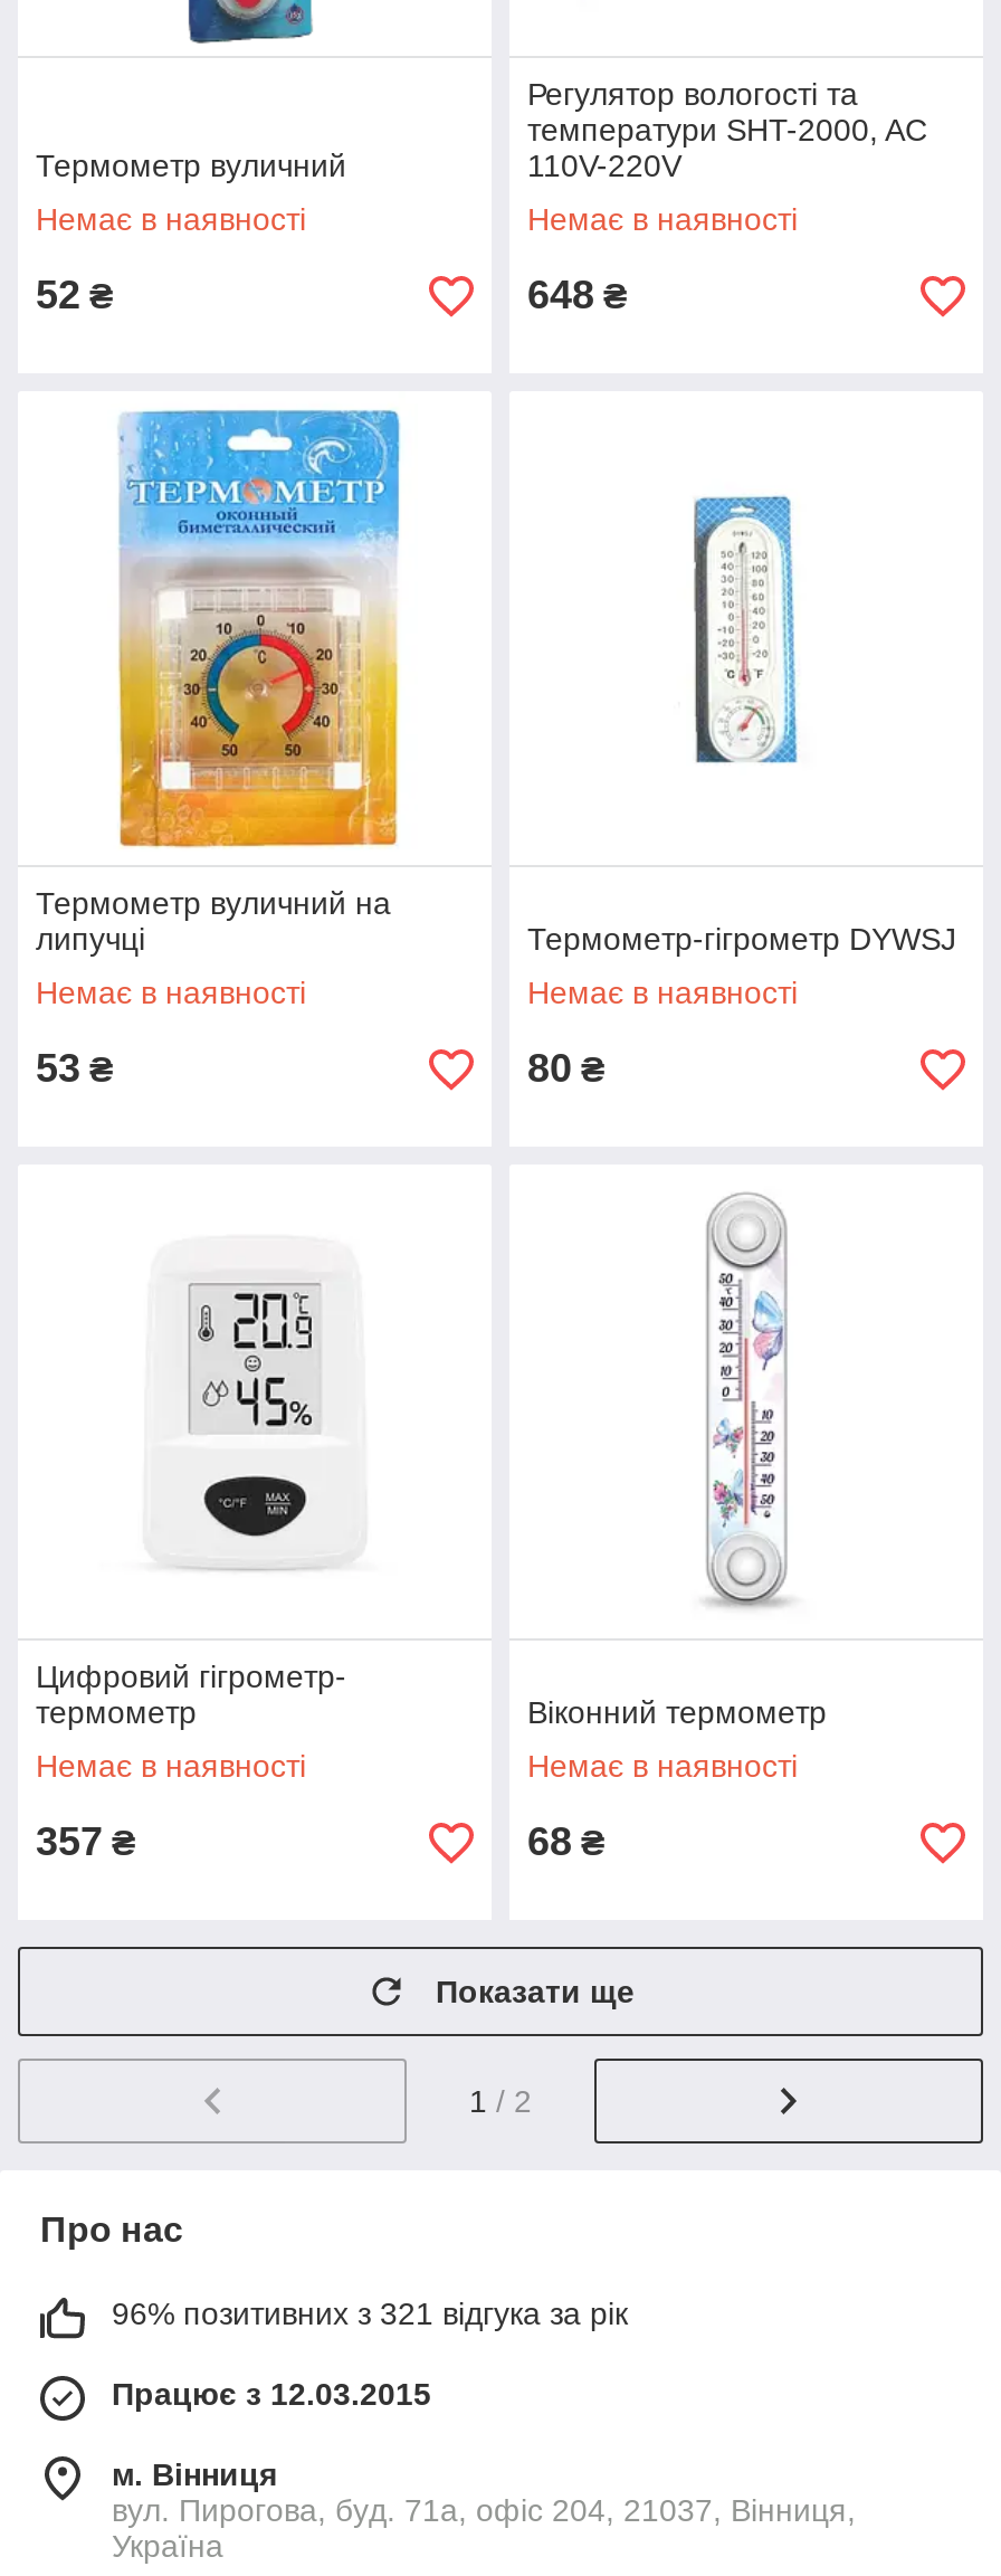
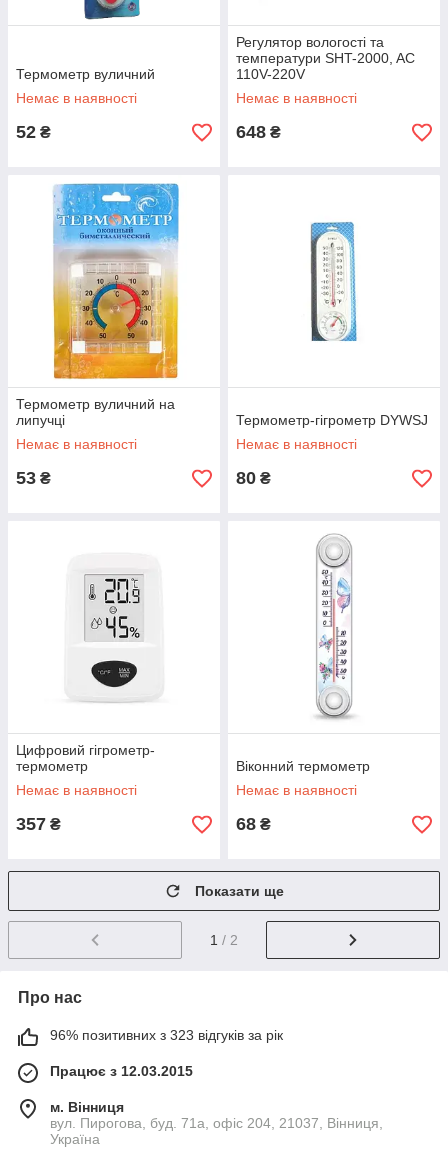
[112,2295,628,2331] 96% позитивних з 321 відгука за рік -> [50,1027,283,1043] 96% позитивних з 323 відгуків за рік

